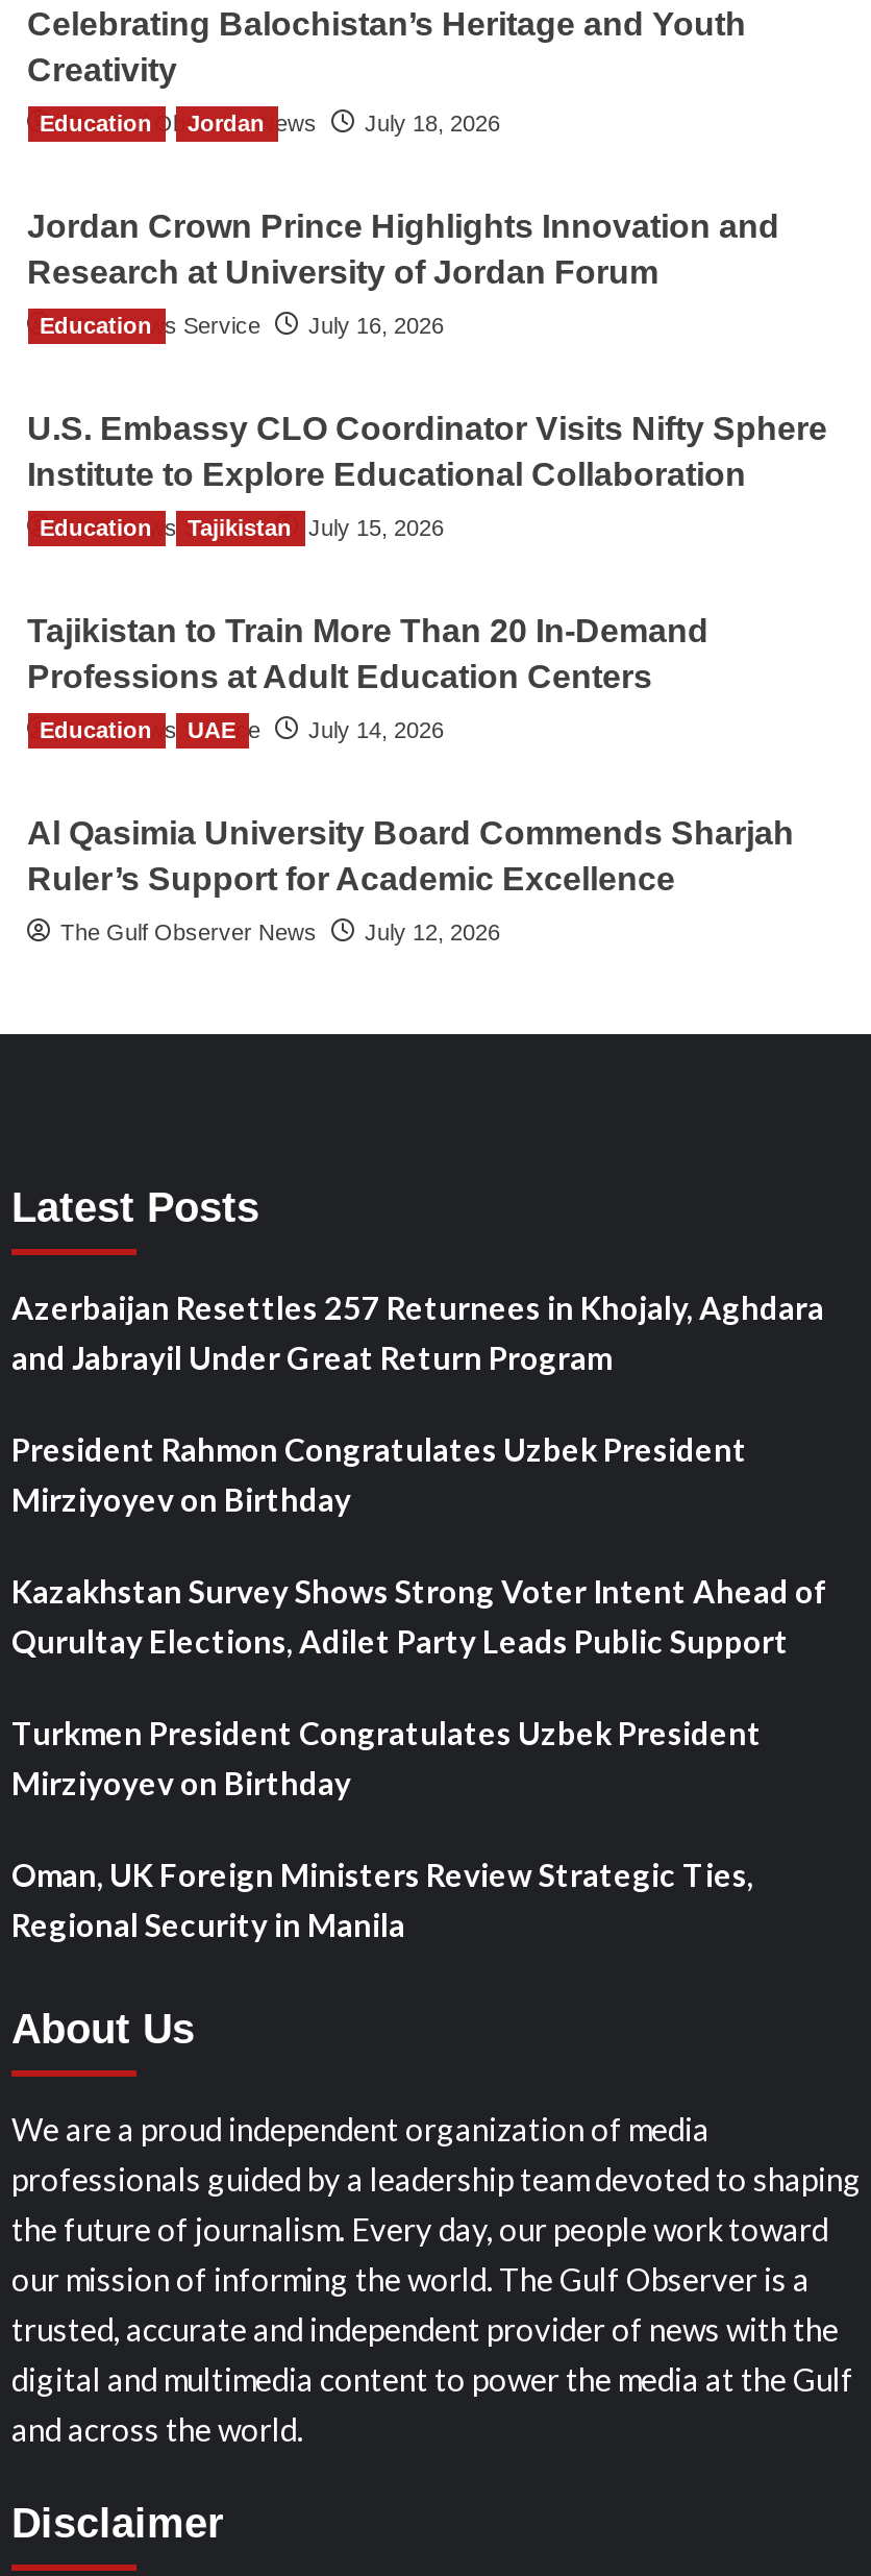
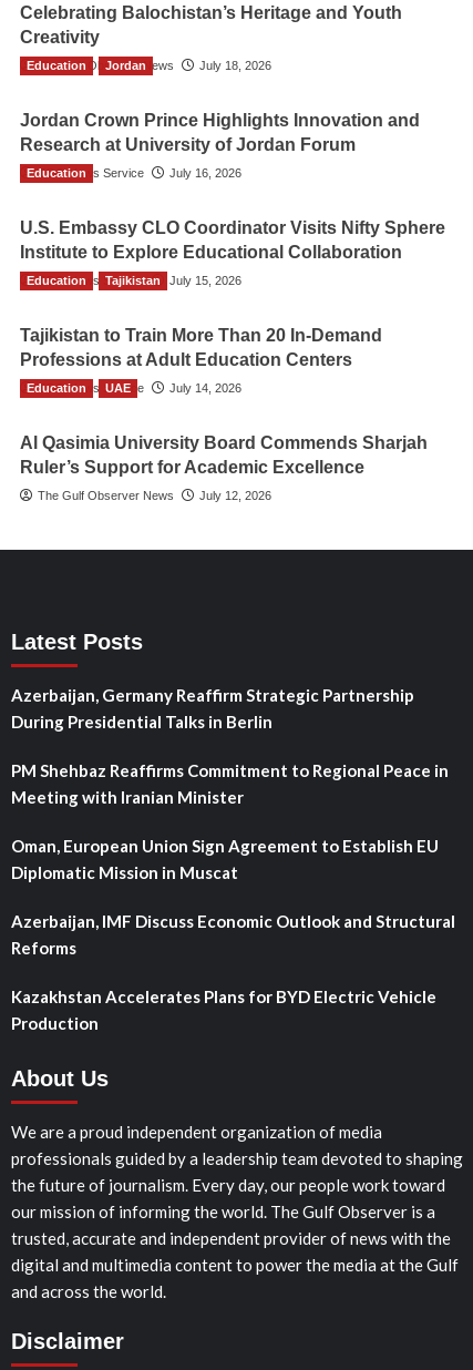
[11,1287,824,1375] Azerbaijan Resettles 257 Returnees in Khojaly, Aghdara | and Jabrayil Under Great Return Program -> [11,684,414,731] Azerbaijan, Germany Reaffirm Strategic Partnership | During Presidential Talks in Berlin
[11,1429,747,1517] President Rahmon Congratulates Uzbek President | Mirziyoyev on Birthday -> [11,760,449,806] PM Shehbaz Reaffirms Commitment to Regional Peace in | Meeting with Iranian Minister
[11,1571,828,1659] Kazakhstan Survey Shows Strong Voter Intent Ahead of | Qurultay Elections, Adilet Party Leads Public Support -> [11,835,439,882] Oman, European Union Sign Agreement to Establish EU | Diplomatic Mission in Muscat
[11,1713,762,1800] Turkmen President Congratulates Uzbek President | Mirziyoyev on Birthday -> [11,911,455,957] Azerbaijan, IMF Discuss Economic Outlook and Structural | Reforms
[11,1855,753,1942] Oman, UK Foreign Ministers Review Strategic Ties, | Regional Security in Manila -> [11,986,436,1032] Kazakhstan Accelerates Plans for BYD Electric Vehicle | Production

